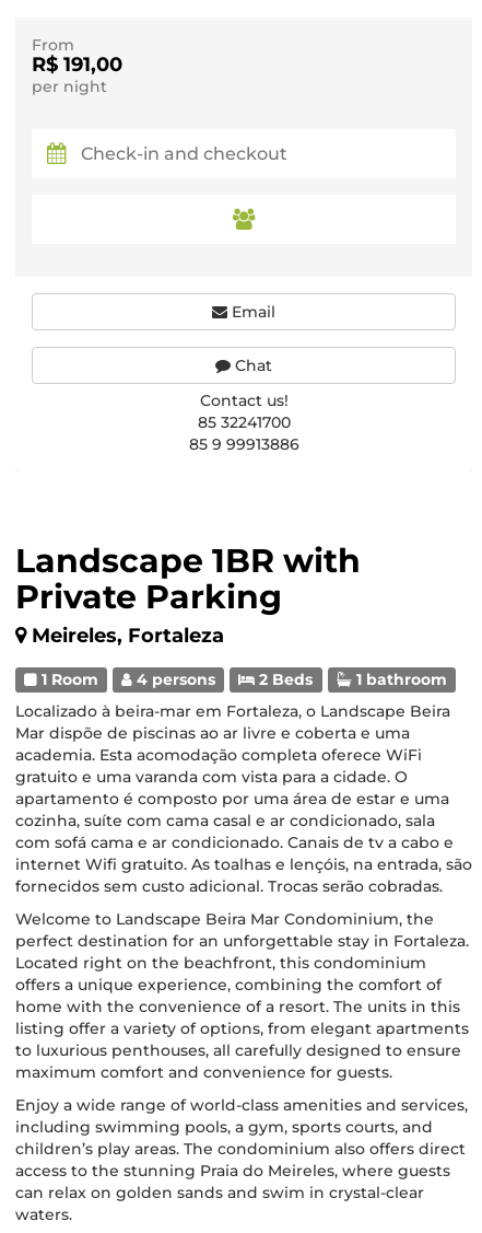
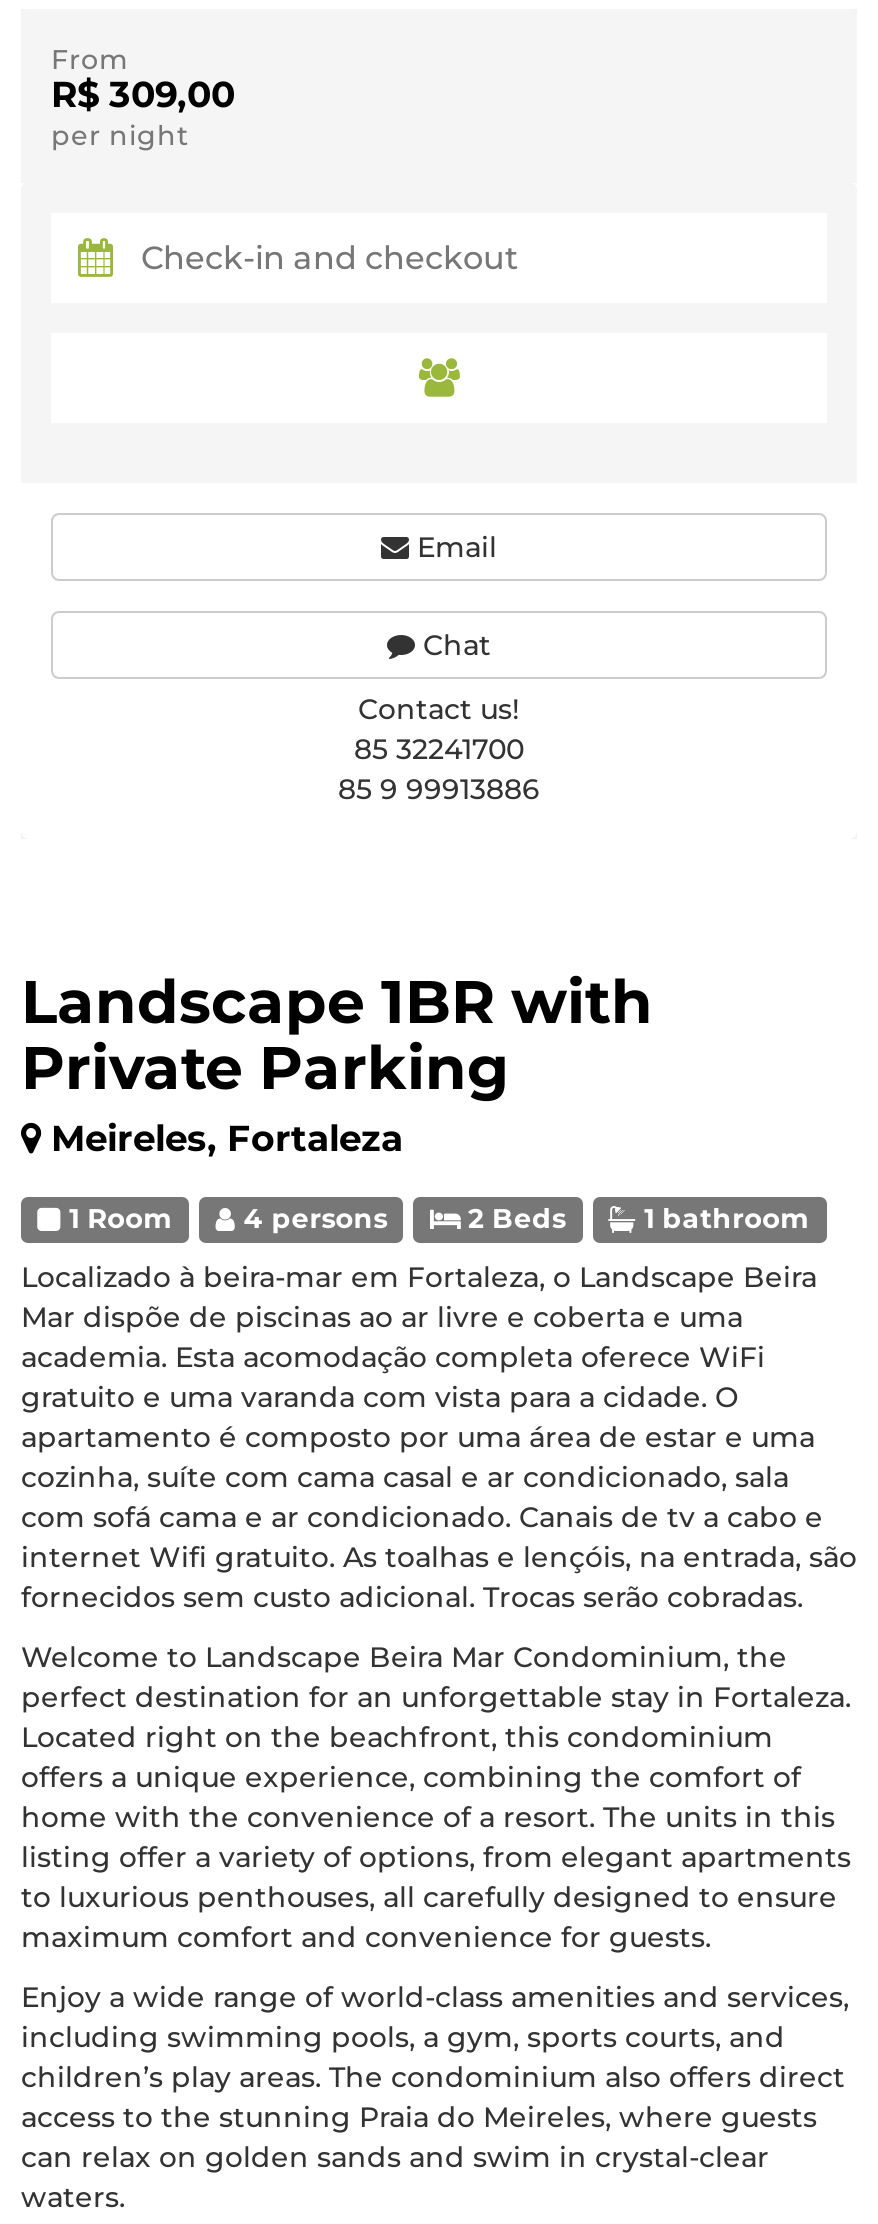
[32,53,122,77] R$ 191,00 -> [51,73,235,117] R$ 309,00

